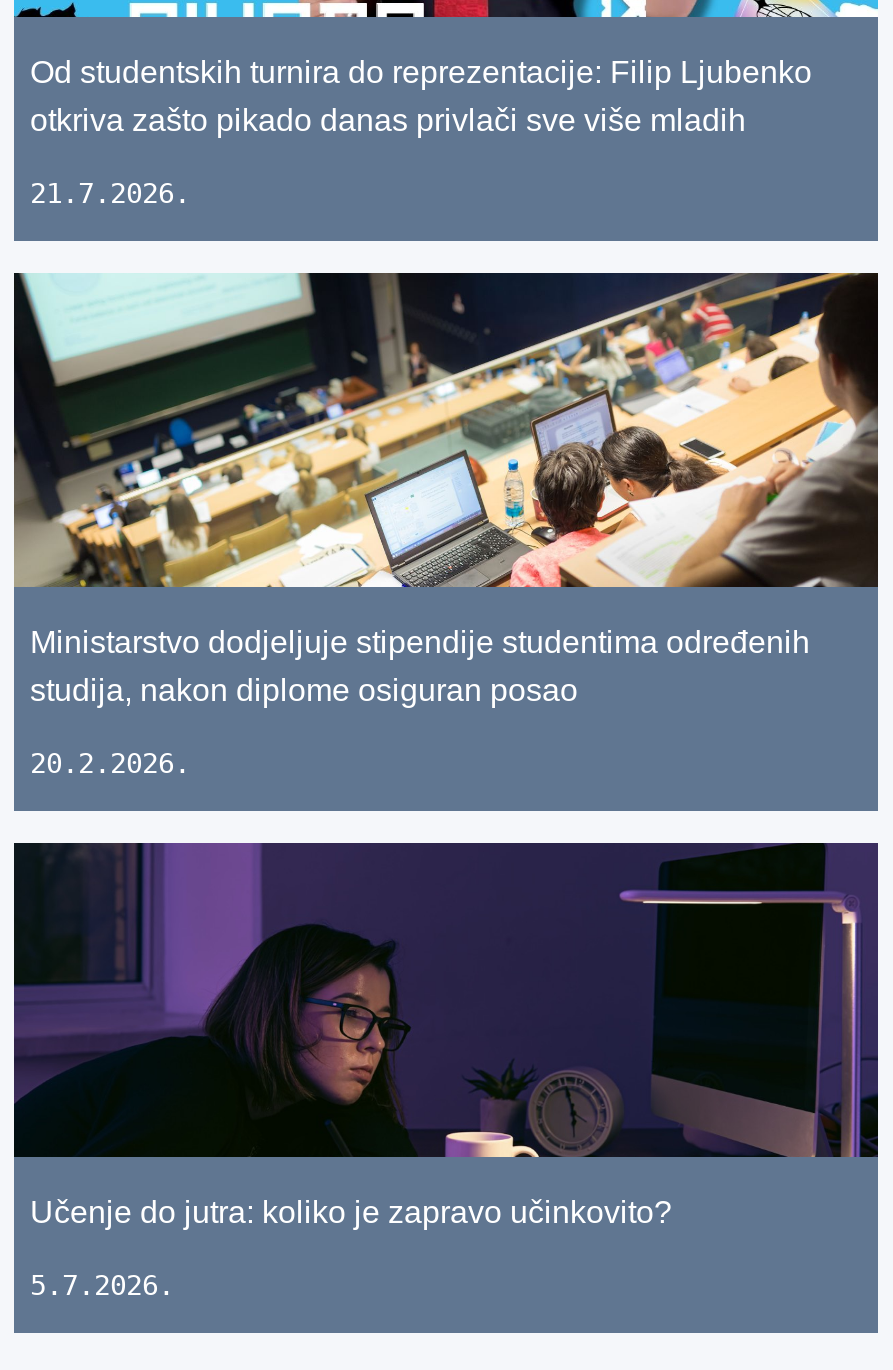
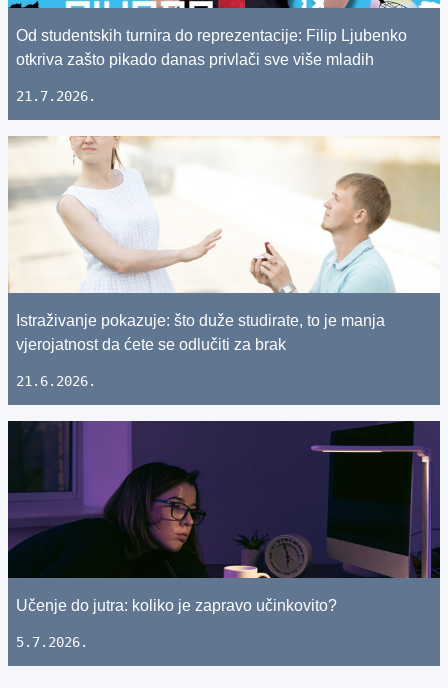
[12,270,880,706] [image] | Ministarstvo dodjeljuje stipendije studentima određenih | studija, nakon diplome osiguran posao -> [8,135,440,353] [image] | Istraživanje pokazuje: što duže studirate, to je manja | vjerojatnost da ćete se odlučiti za brak
[30,746,190,778] 20.2.2026. -> [16,373,96,389] 21.6.2026.

